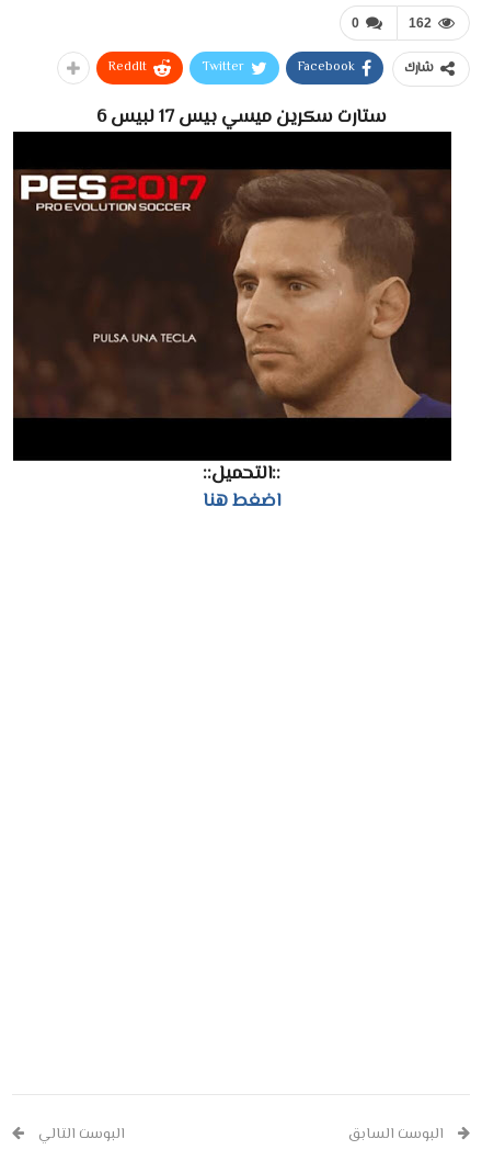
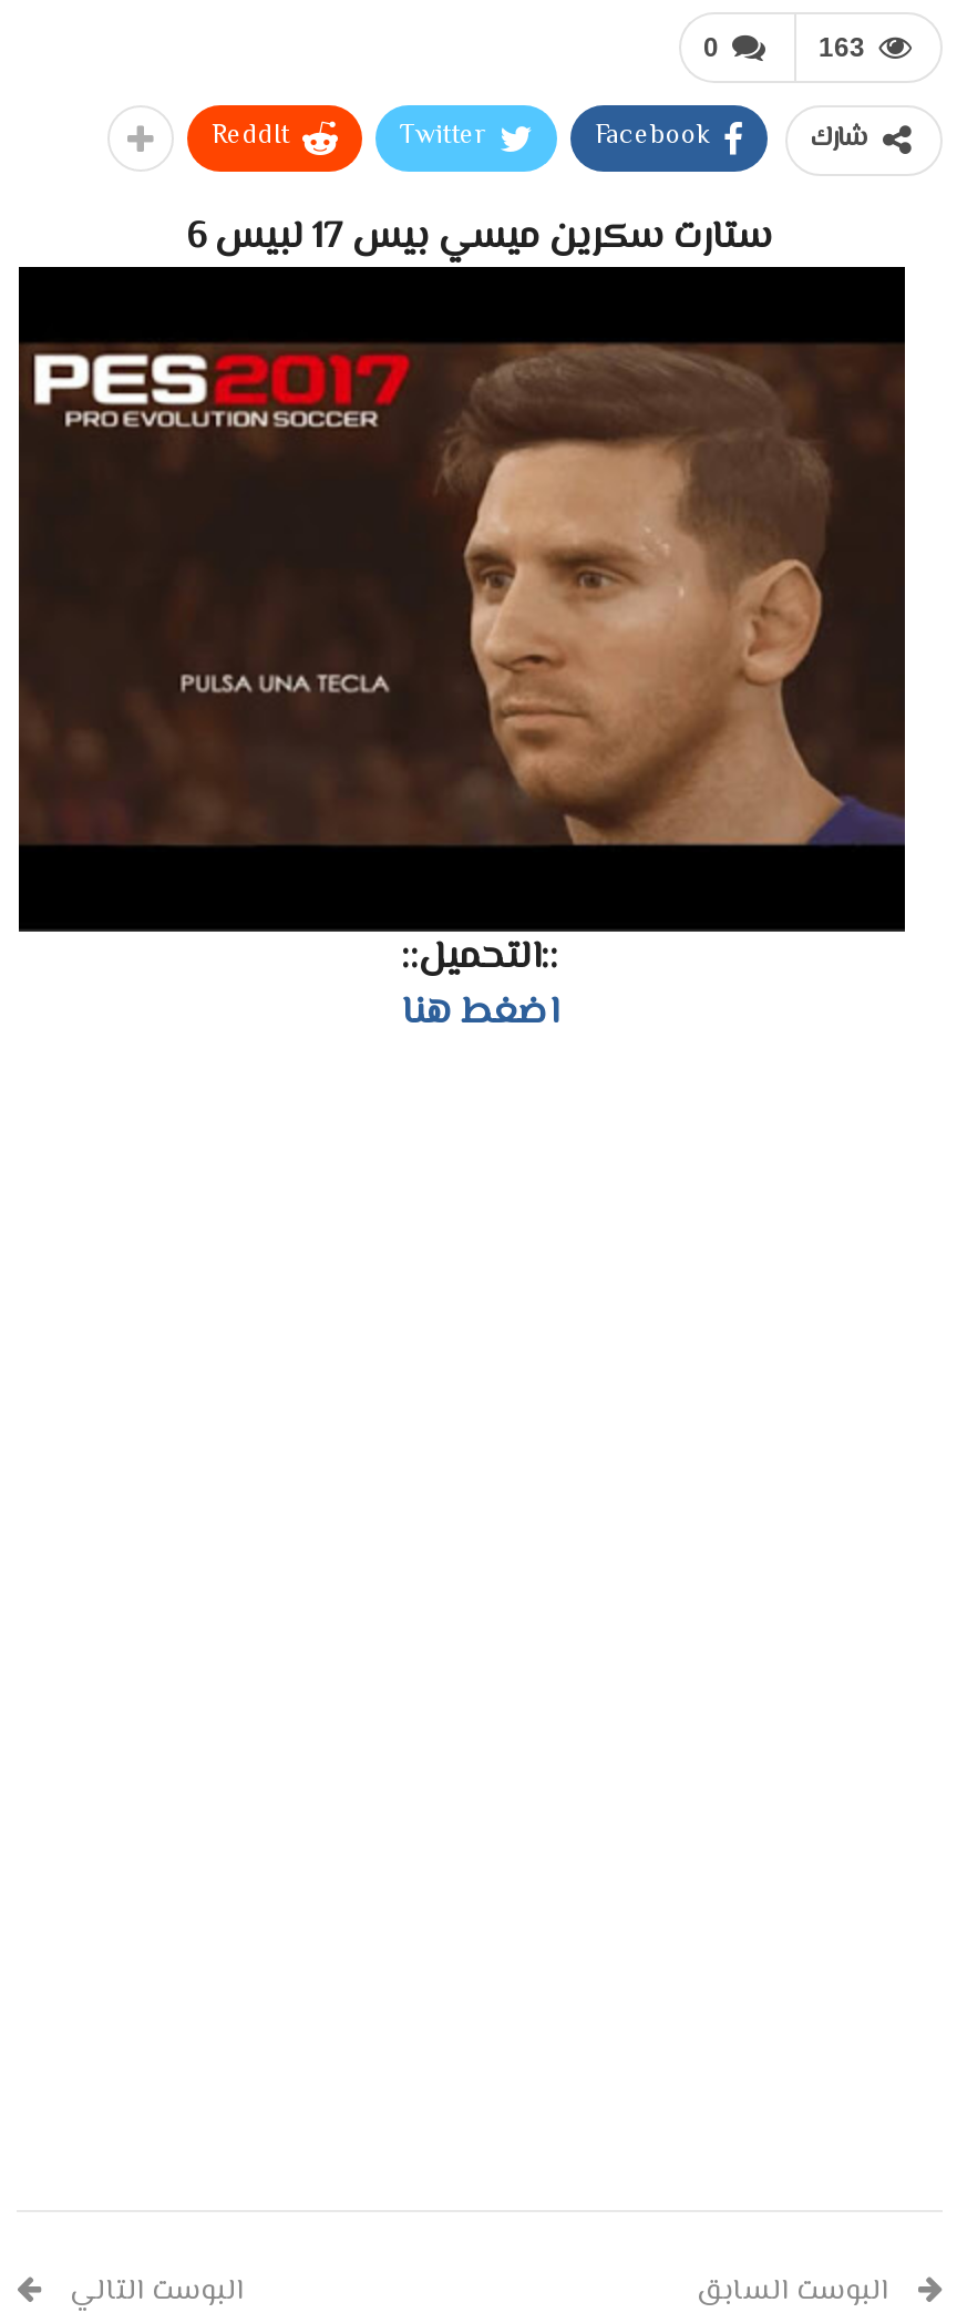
[409,15,432,31] 162 -> [819,32,865,63] 163

